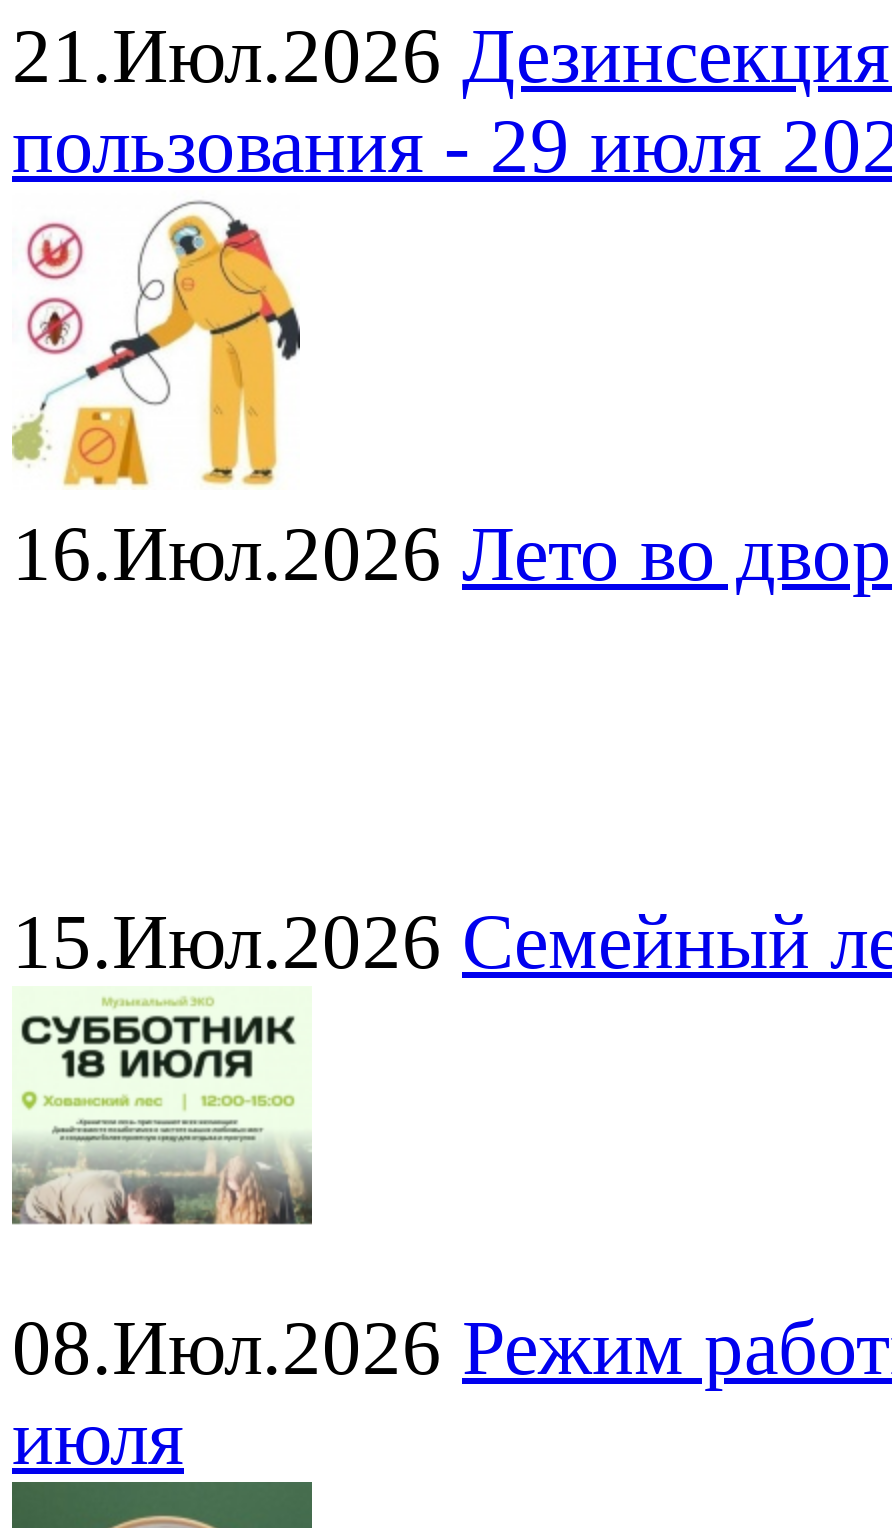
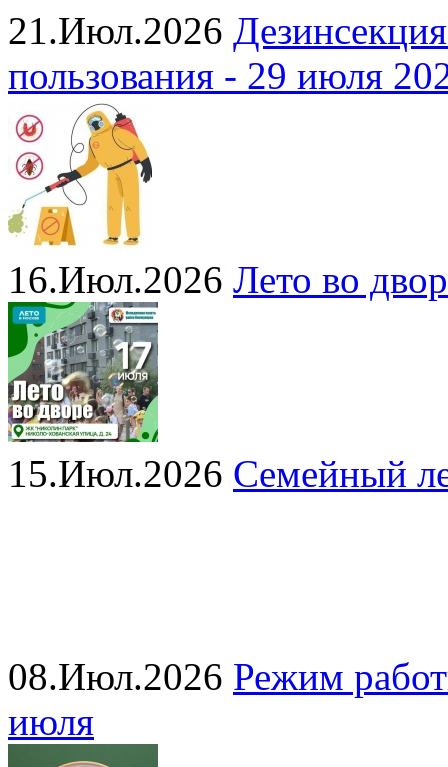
none -> [7,304,159,443] [image]
[10,992,314,1226] [image] -> none

